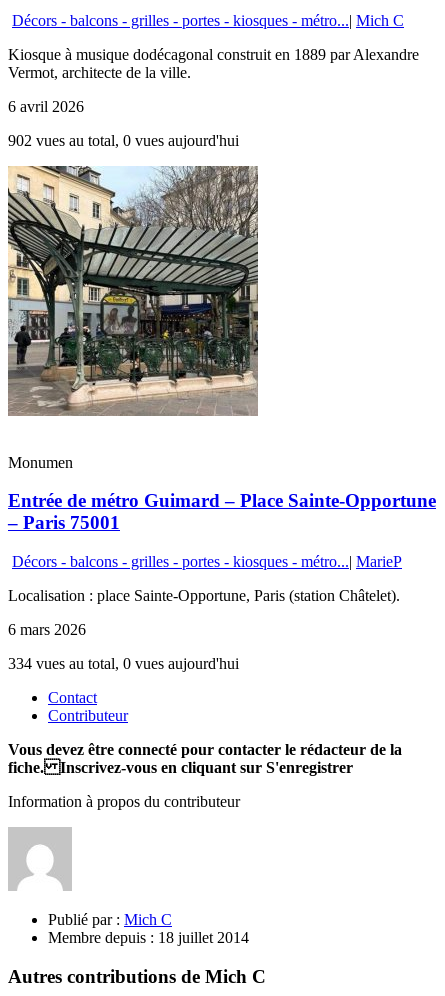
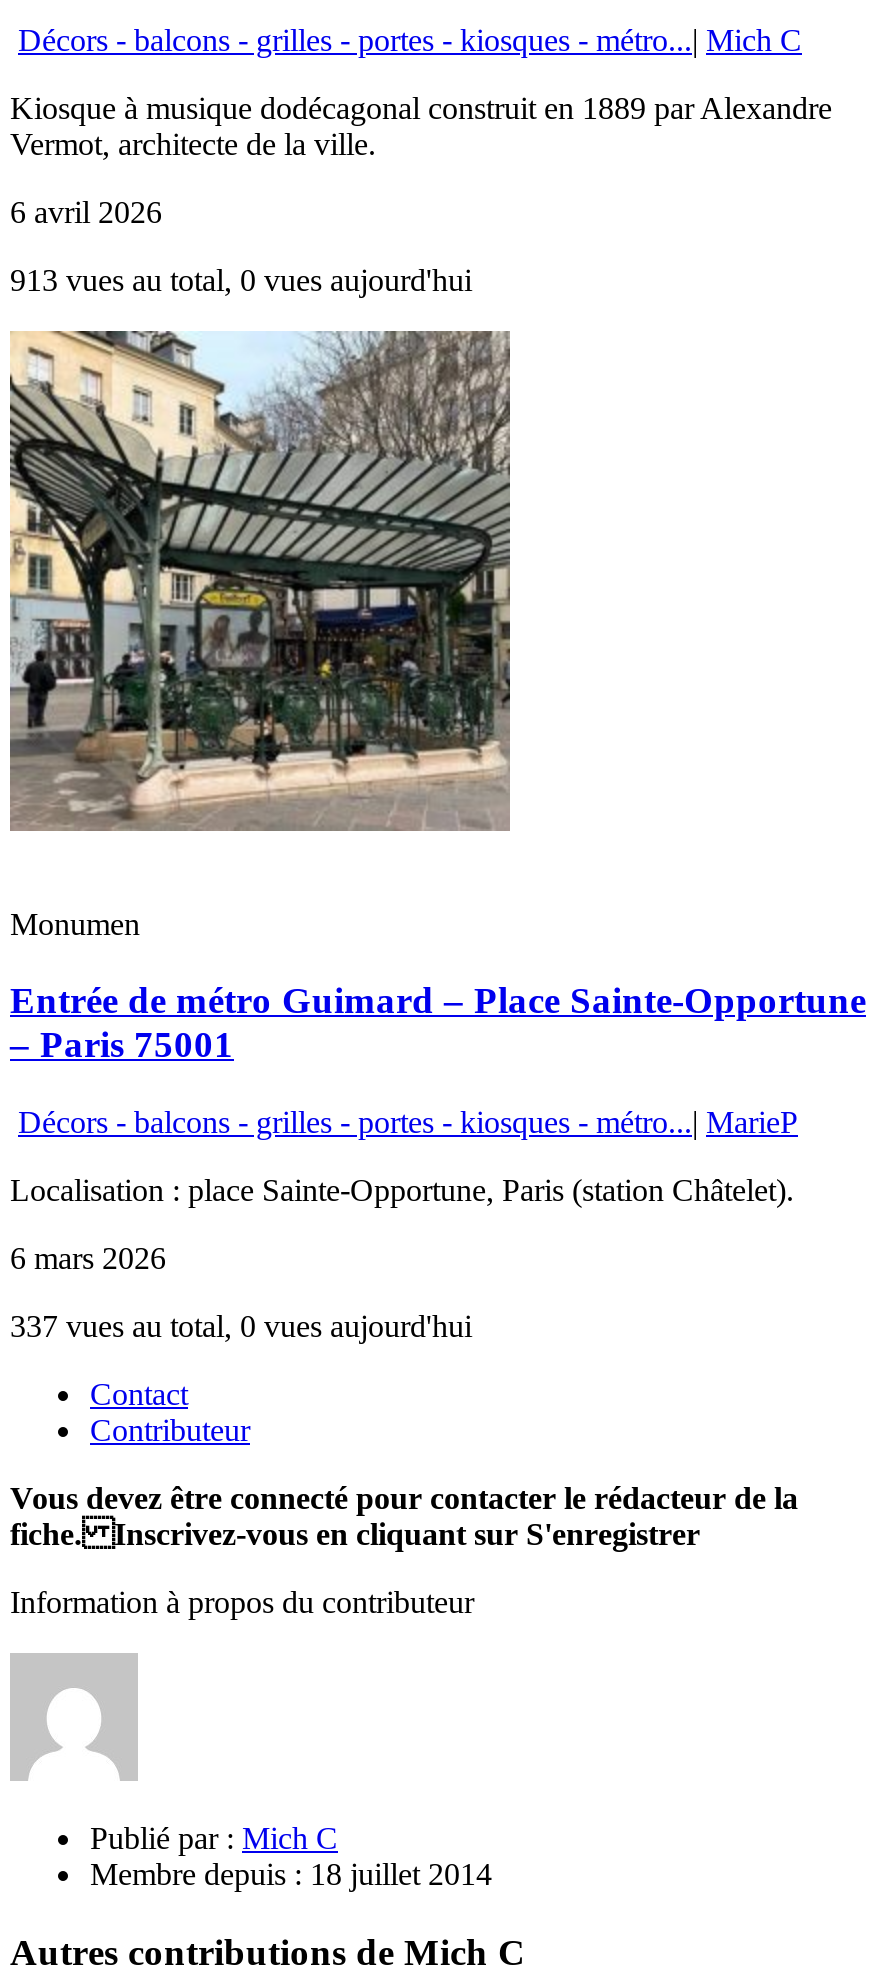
[8,132,239,149] 902 vues au total, 0 vues aujourd'hui -> [10,262,472,296] 913 vues au total, 0 vues aujourd'hui
[8,655,239,672] 334 vues au total, 0 vues aujourd'hui -> [10,1309,472,1343] 337 vues au total, 0 vues aujourd'hui

